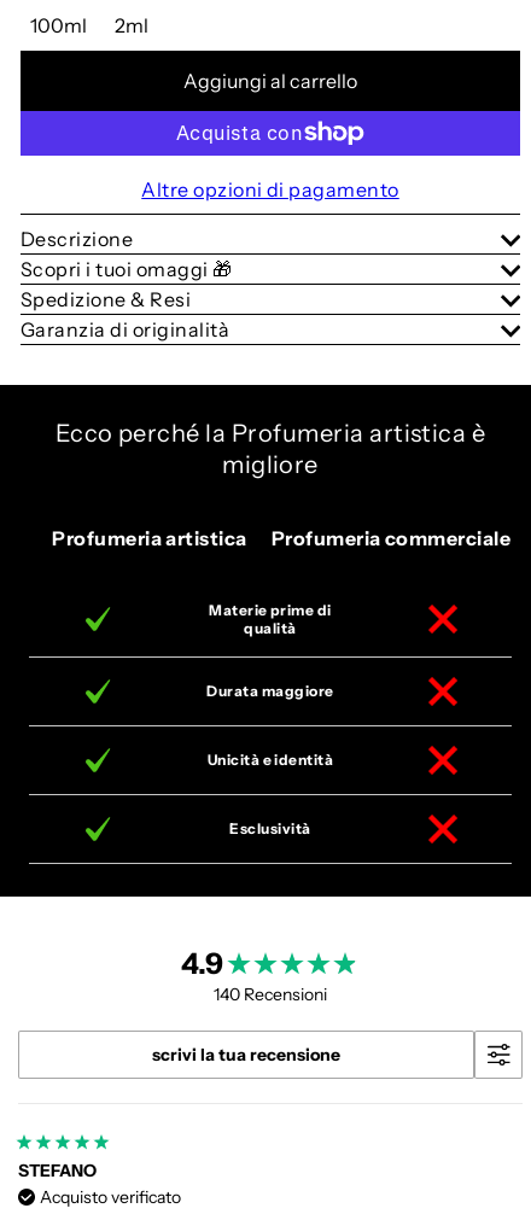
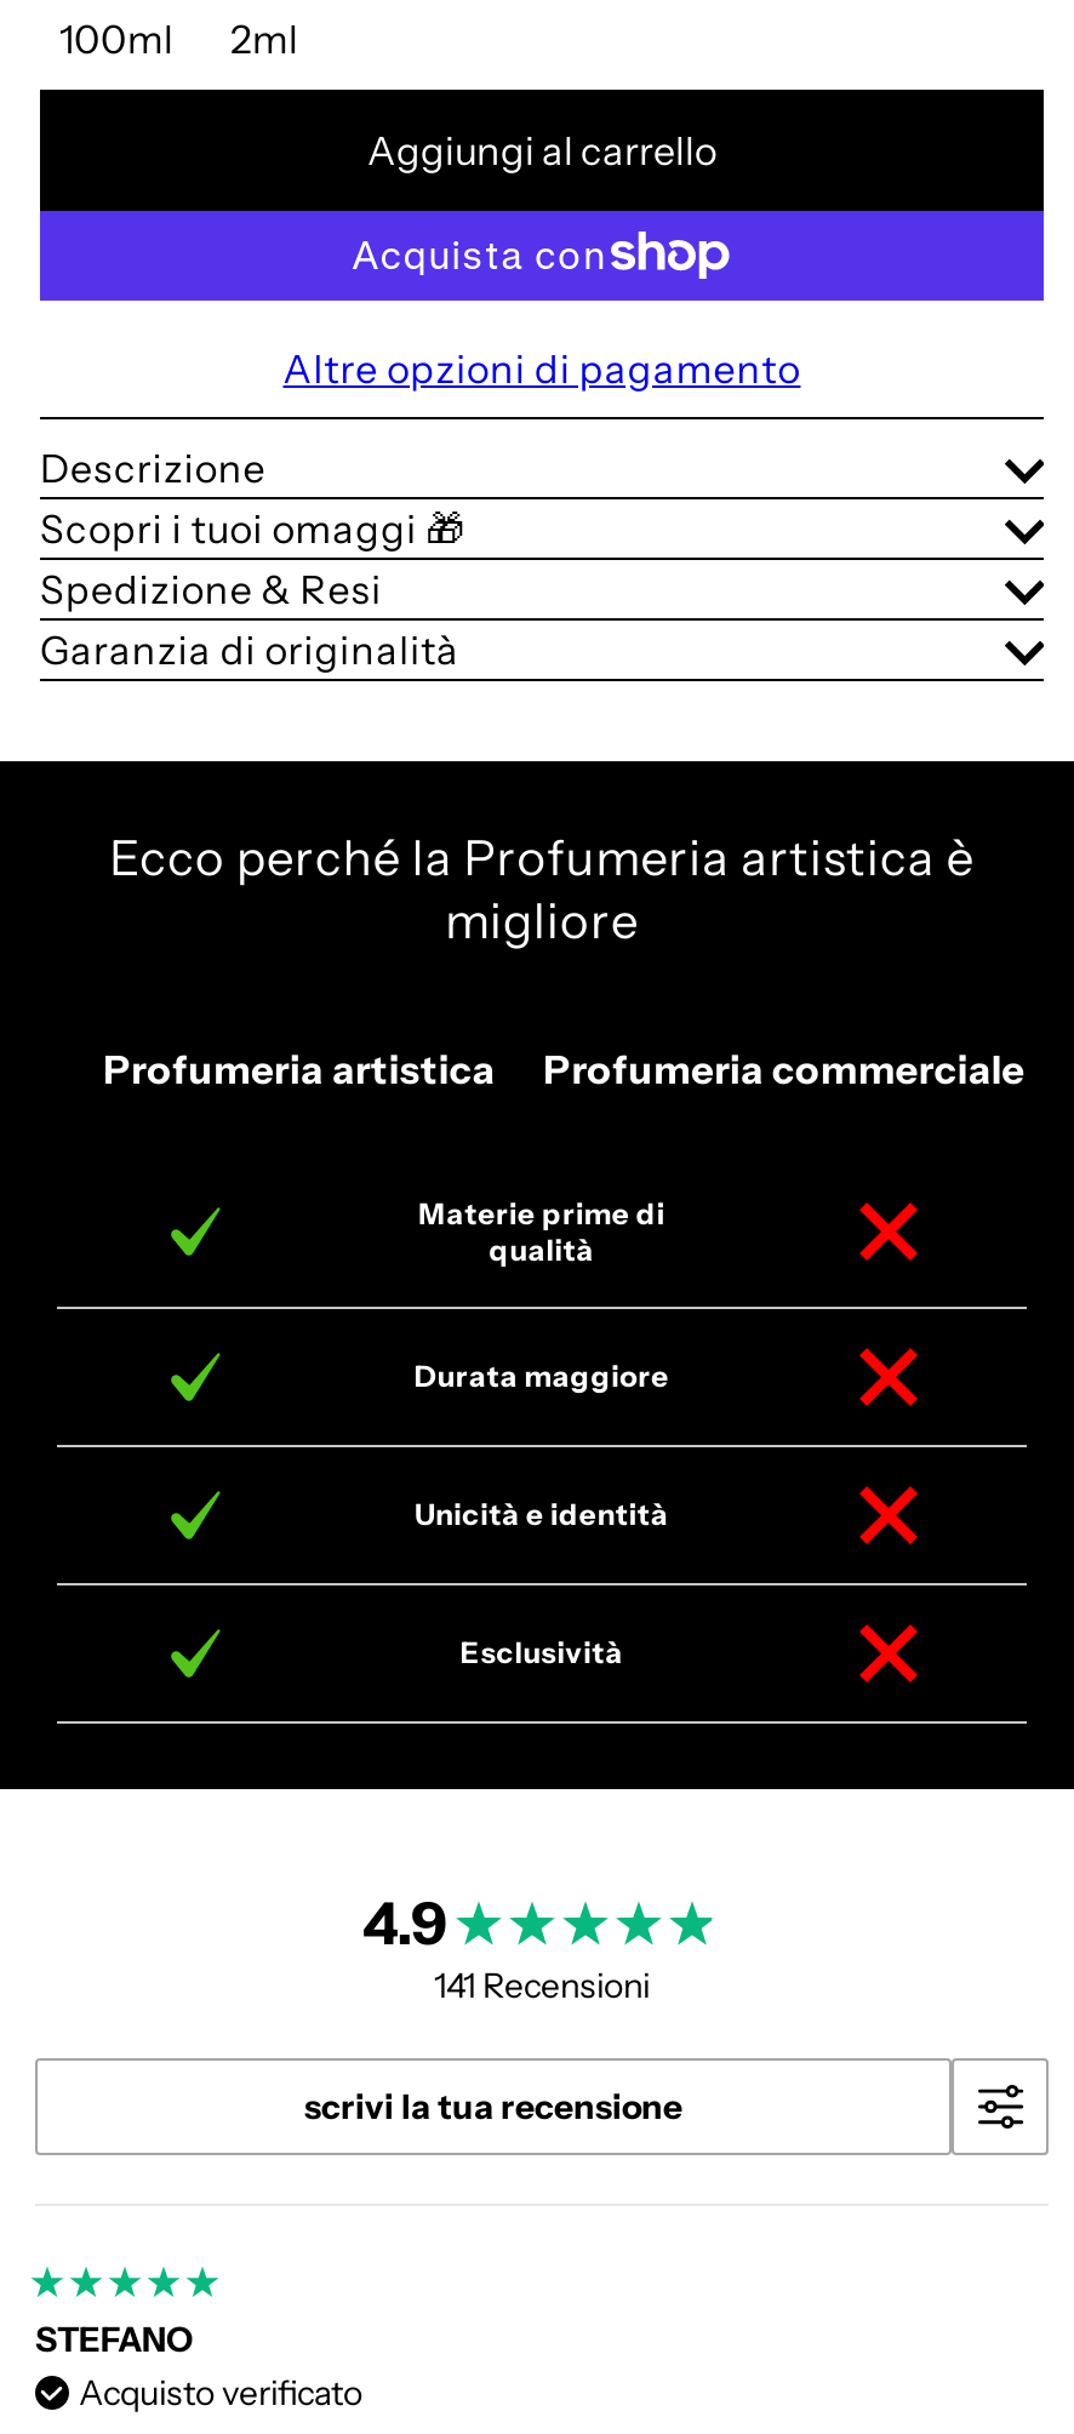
[214,983,327,1005] 140 Recensioni -> [434,1962,650,2006] 141 Recensioni

